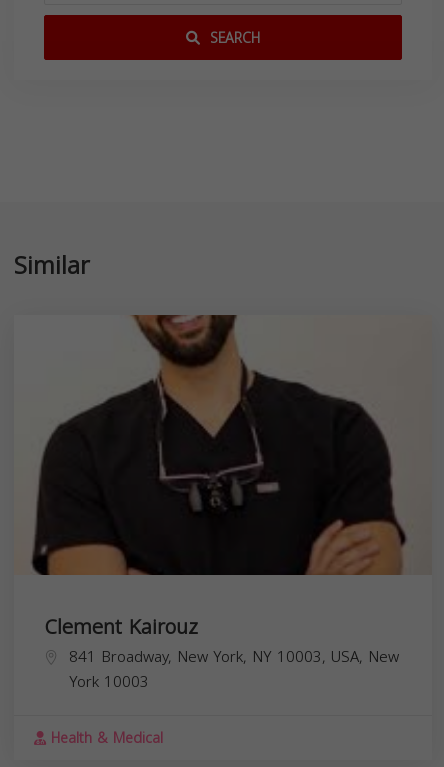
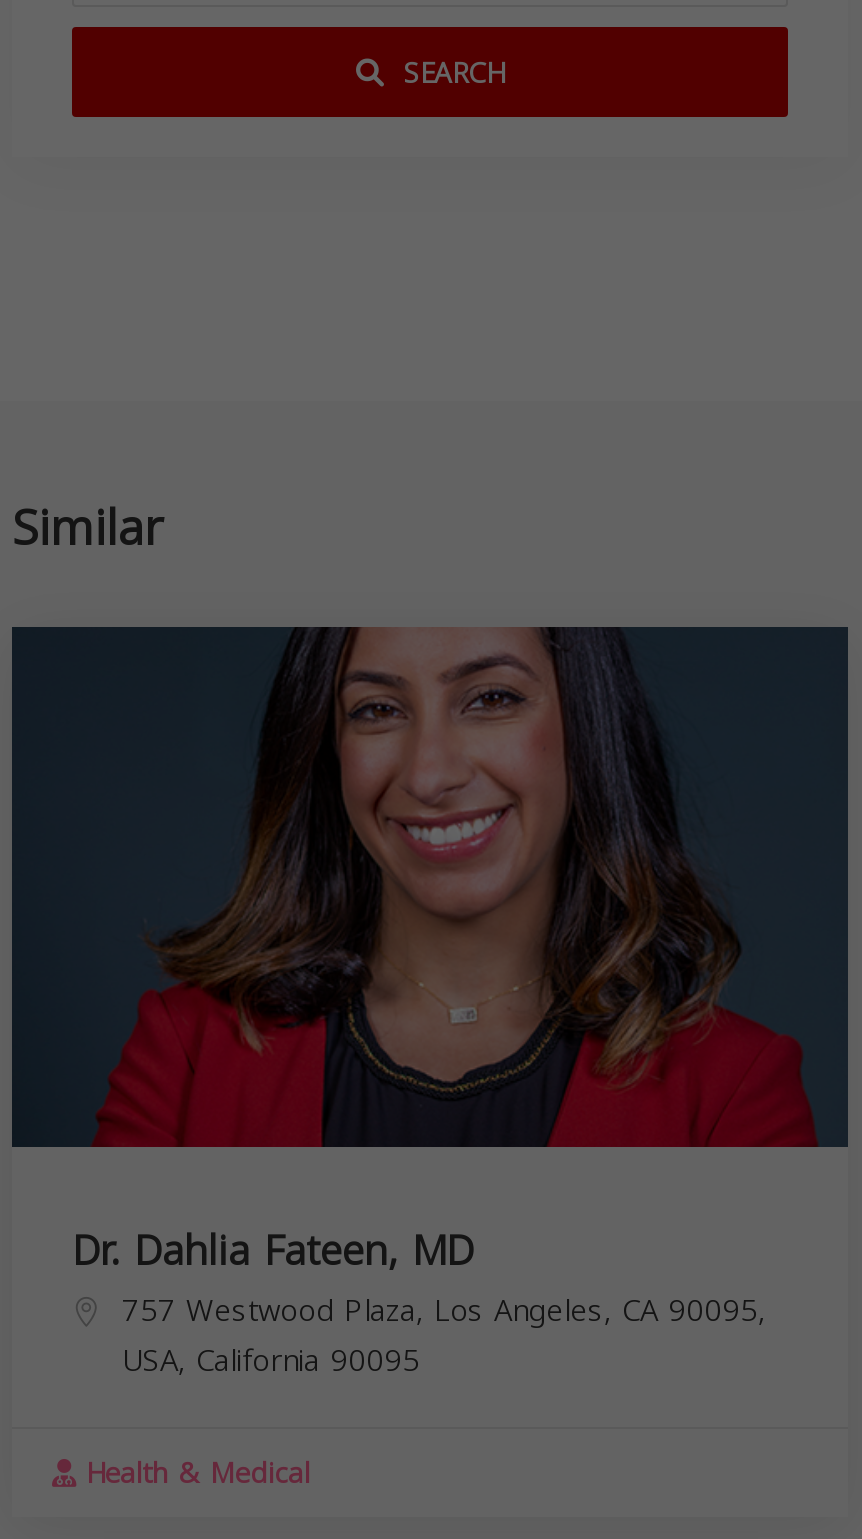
[14,314,432,696] [image] | Clement Kairouz | 841 Broadway, New York, NY 10003, USA, New | York 10003 -> [10,625,850,1389] [image] | Dr. Dahlia Fateen, MD | 757 Westwood Plaza, Los Angeles, CA 90095, | USA, California 90095

